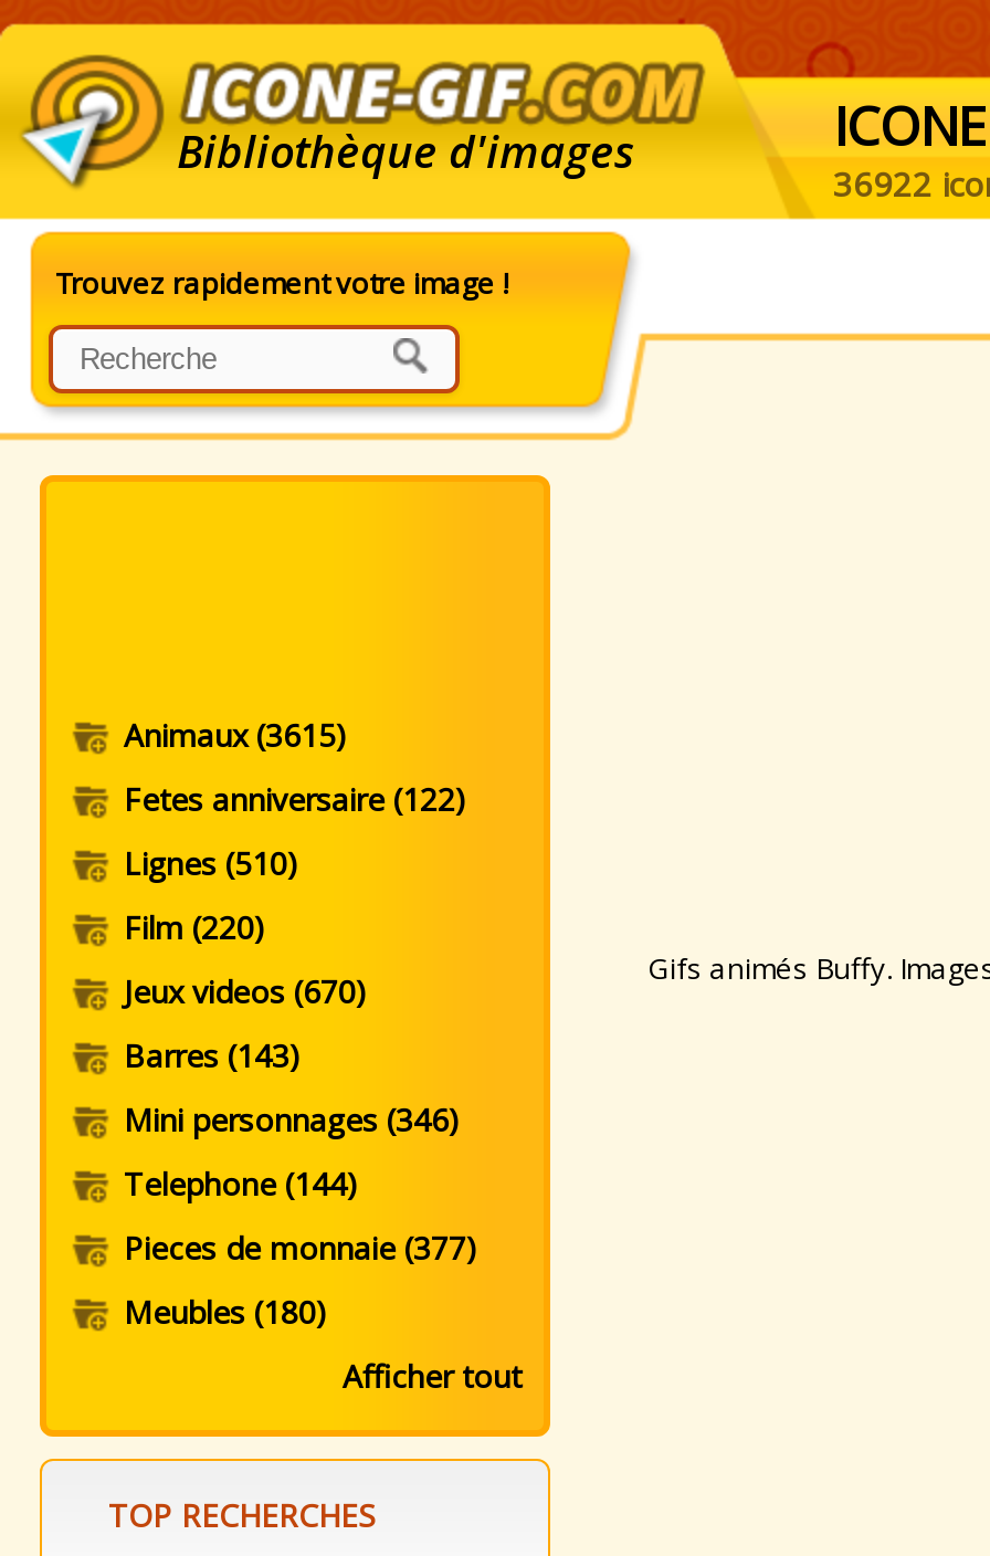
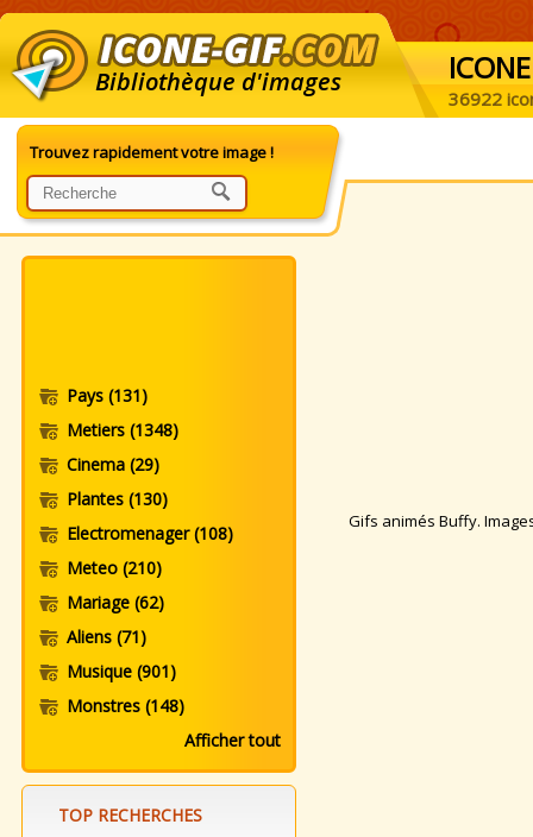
[124,714,347,756] Animaux (3615) -> [67,384,148,407] Pays (131)
[124,778,466,820] Fetes anniversaire (122) -> [67,418,178,441] Metiers (1348)
[124,842,298,884] Lignes (510) -> [67,453,159,476] Cinema (29)
[124,906,265,948] Film (220) -> [67,487,168,510] Plantes (130)
[124,970,367,1012] Jeux videos (670) -> [67,522,233,545] Electromenager (108)
[124,1034,301,1076] Barres (143) -> [67,556,162,579] Meteo (210)
[124,1098,460,1140] Mini personnages (346) -> [67,591,164,613] Mariage (62)
[124,1163,358,1205] Telephone (144) -> [67,625,146,648] Aliens (71)
[124,1227,477,1269] Pieces de monnaie (377) -> [67,660,176,682] Musique (901)
[124,1291,327,1333] Meubles (180) -> [67,694,184,717] Monstres (148)

